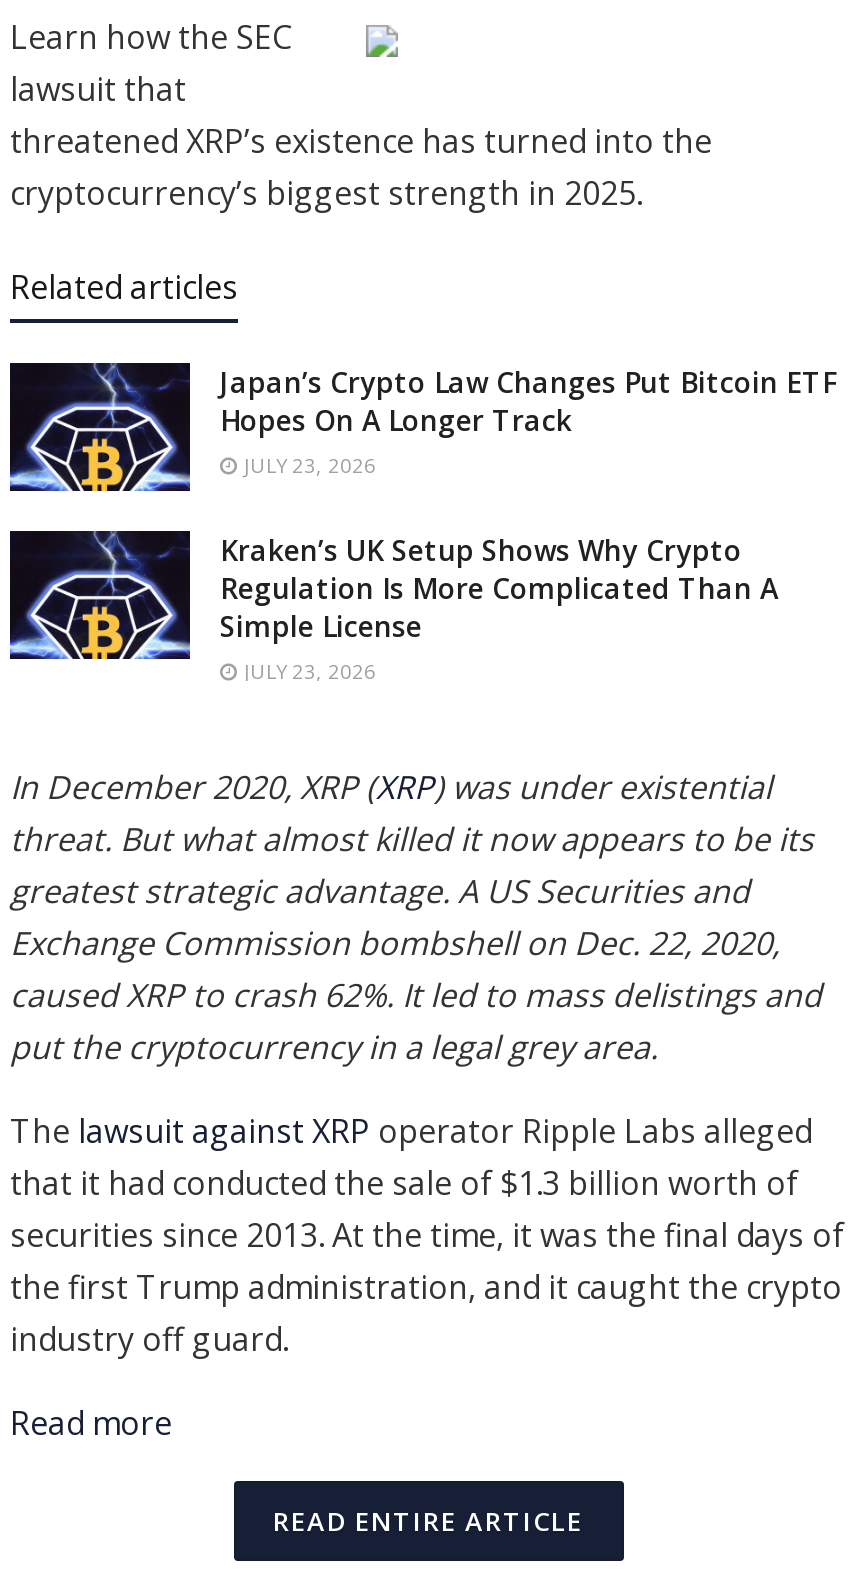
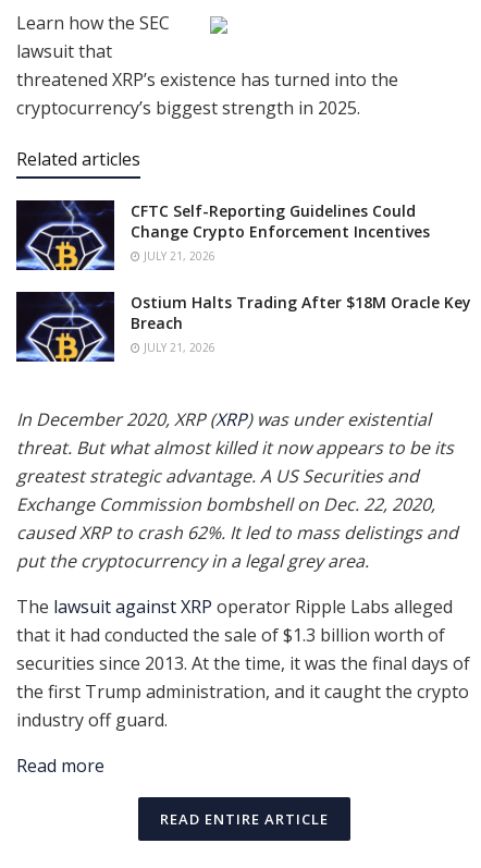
[220,363,836,479] Japan’s Crypto Law Changes Put Bitcoin ETF | Hopes On A Longer Track | JULY 23, 2026 -> [131,200,430,263] CFTC Self-Reporting Guidelines Could | Change Crypto Enforcement Incentives | JULY 21, 2026
[220,531,778,685] Kraken’s UK Setup Shows Why Crypto | Regulation Is More Complicated Than A | Simple License | JULY 23, 2026 -> [131,292,471,355] Ostium Halts Trading After $18M Oracle Key | Breach | JULY 21, 2026

